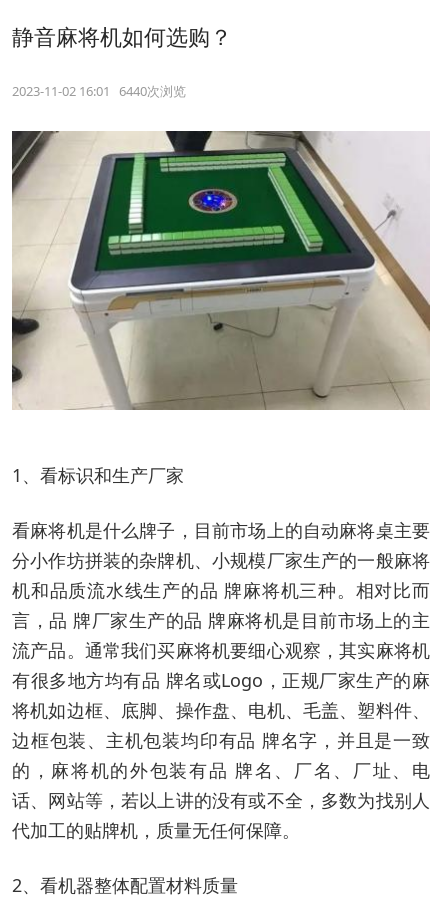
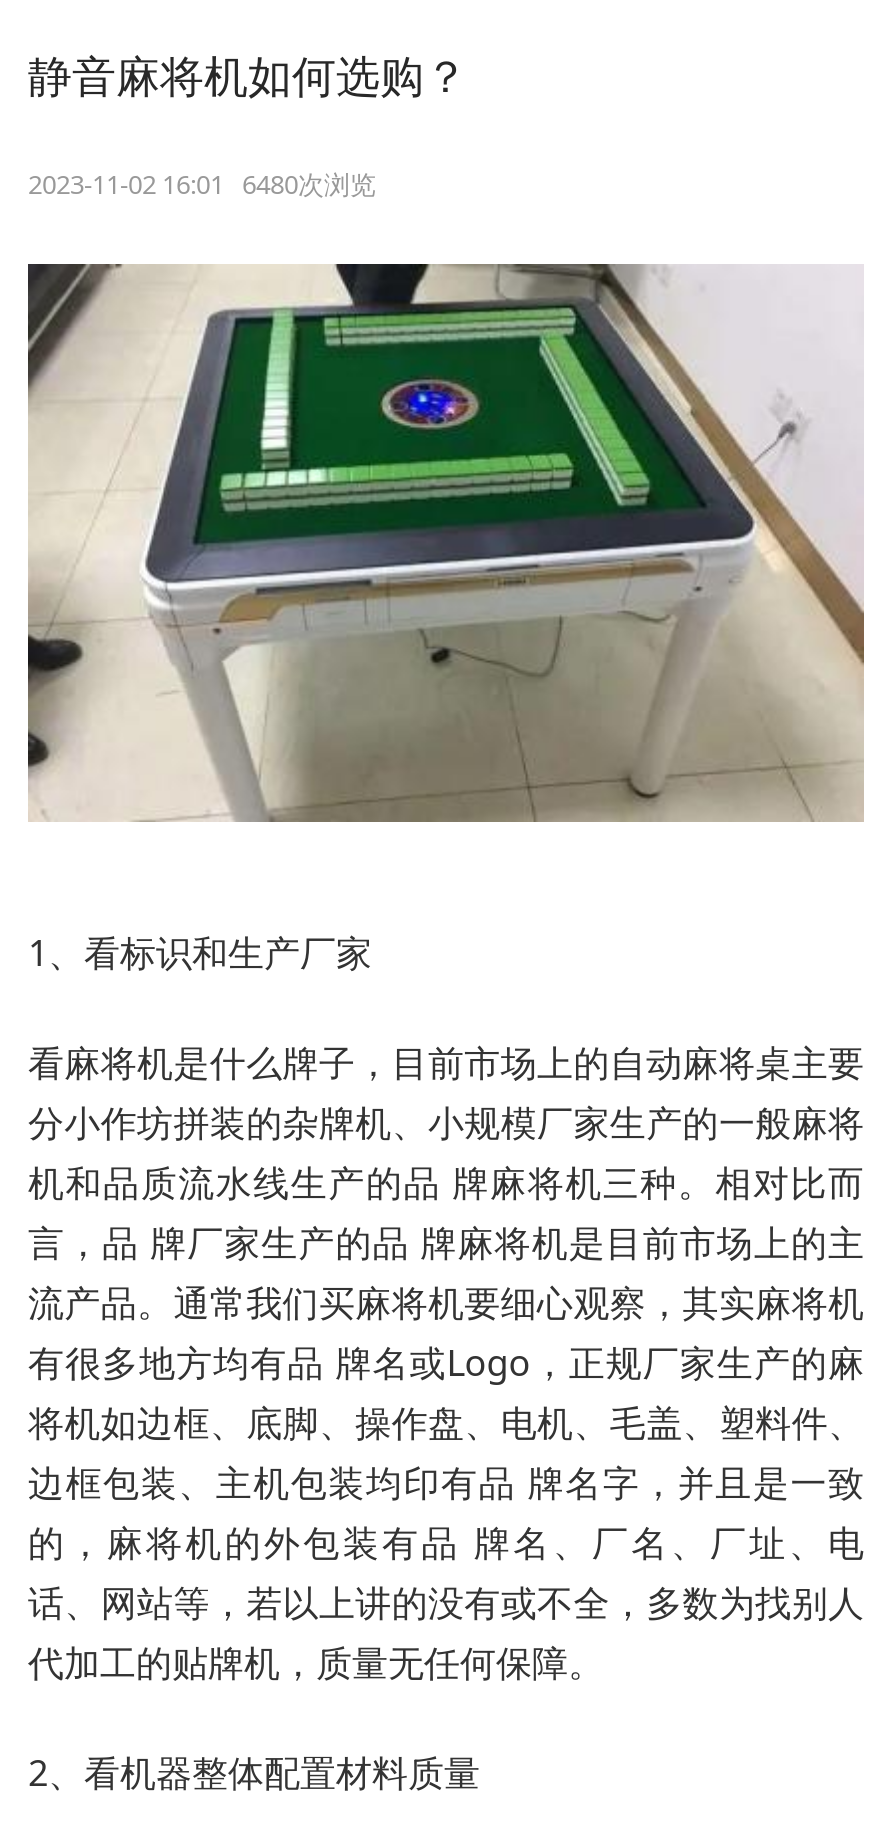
[12,82,186,100] 2023-11-02 16:01 6440次浏览 -> [28,166,376,202] 2023-11-02 16:01 6480次浏览

